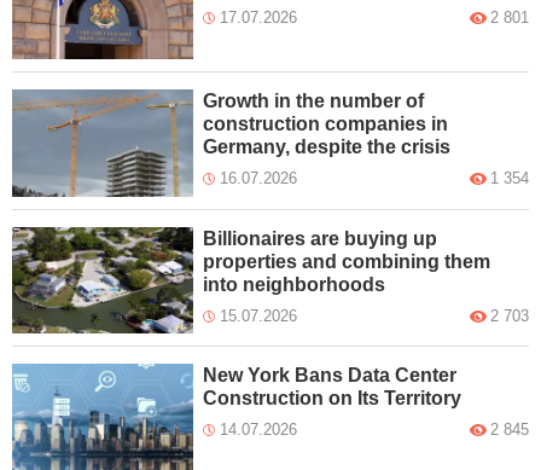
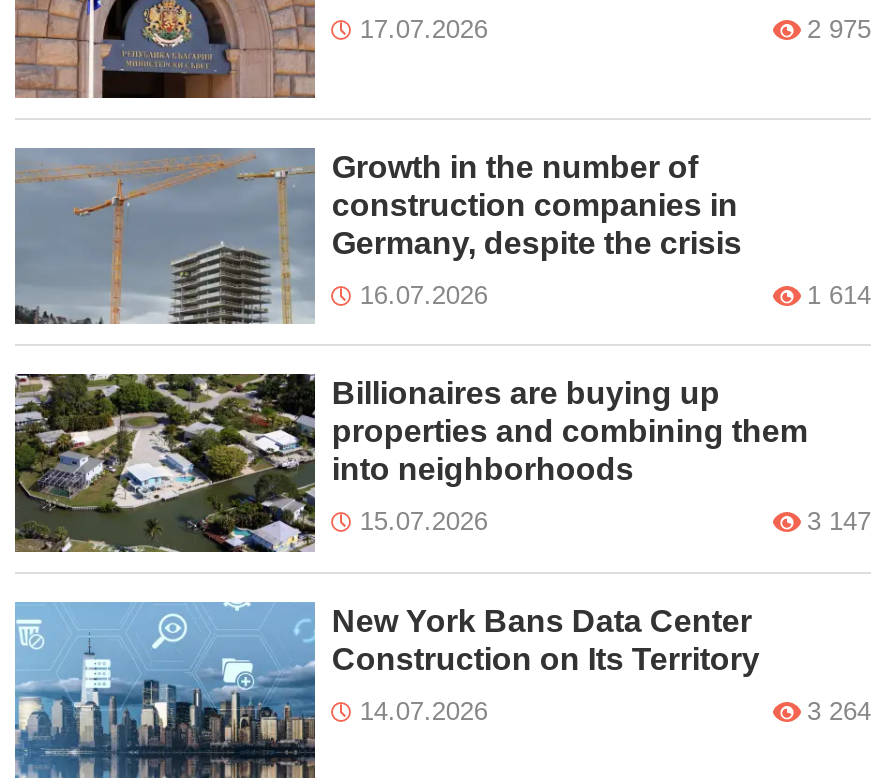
[490,8,529,26] 2 801 -> [807,13,871,43] 2 975
[490,169,529,187] 1 354 -> [807,279,871,309] 1 614
[490,306,529,324] 2 703 -> [807,507,871,537] 3 147
[490,421,529,439] 2 845 -> [807,697,871,727] 3 264

